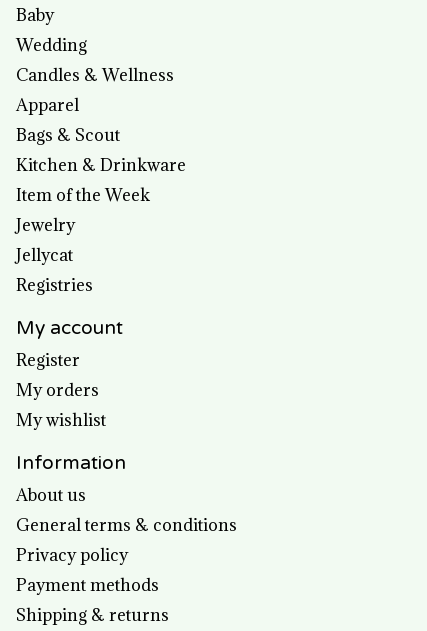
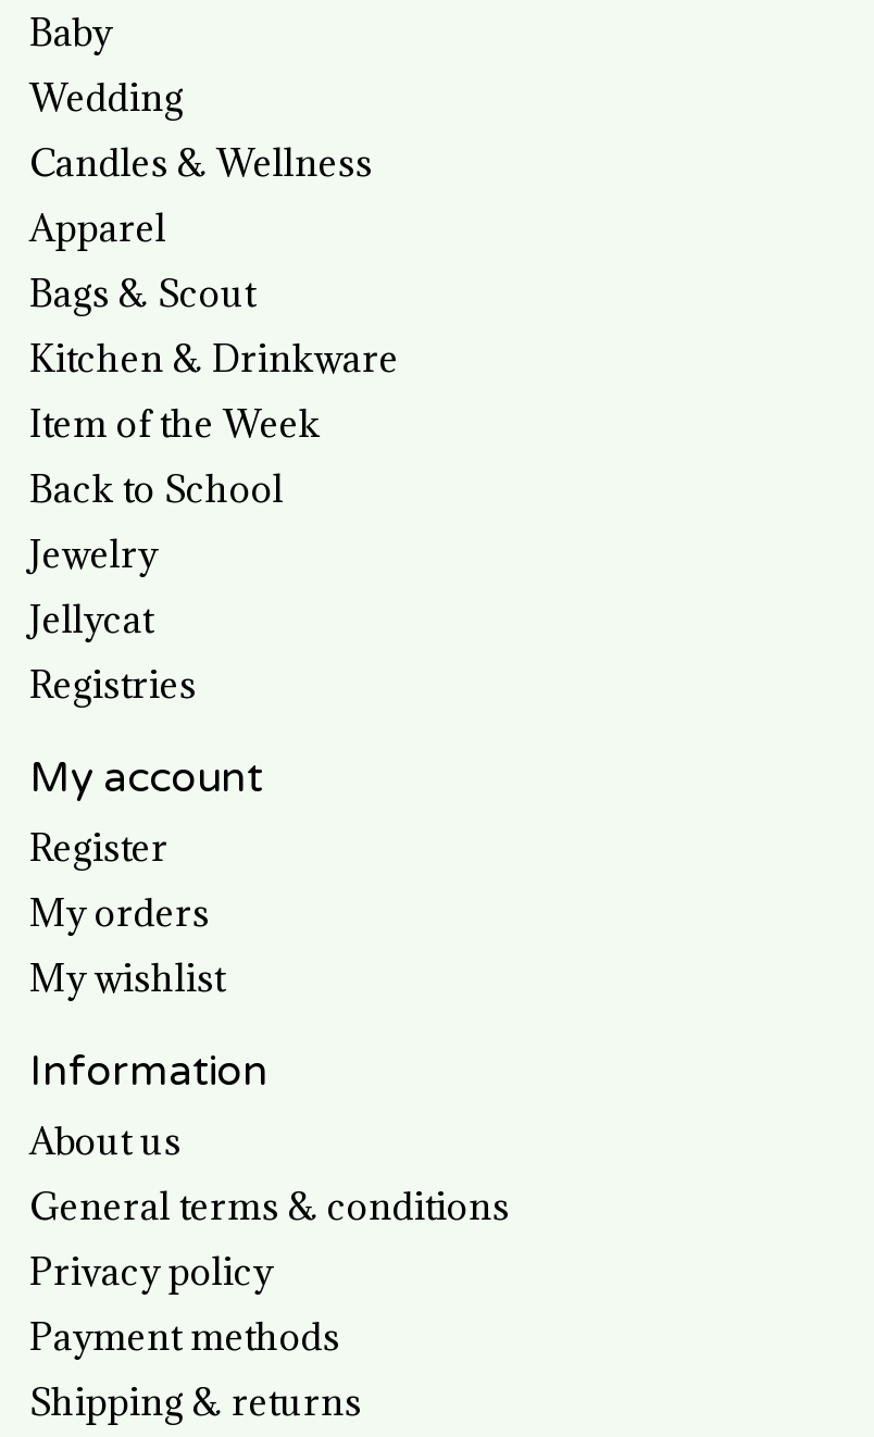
none -> [29,466,284,514] Back to School

